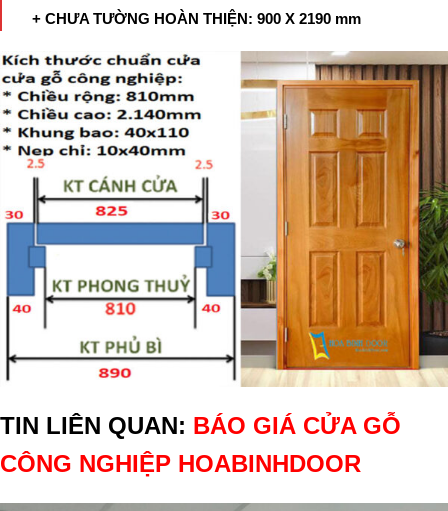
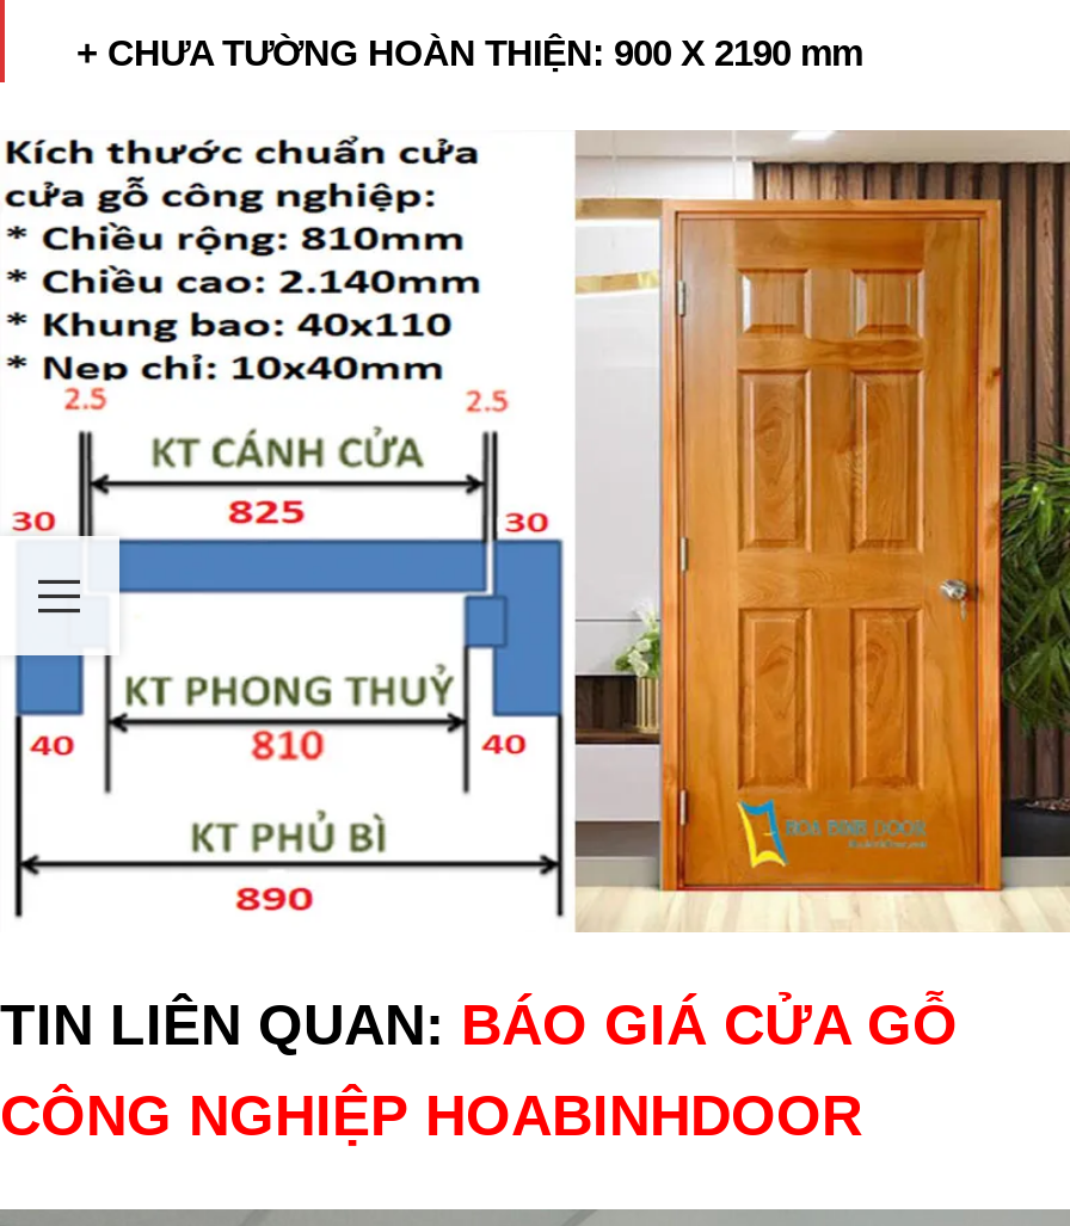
[6,221,50,272] [image] -> [17,534,122,658] [image]

